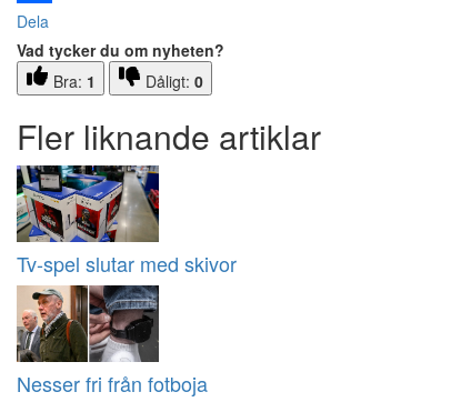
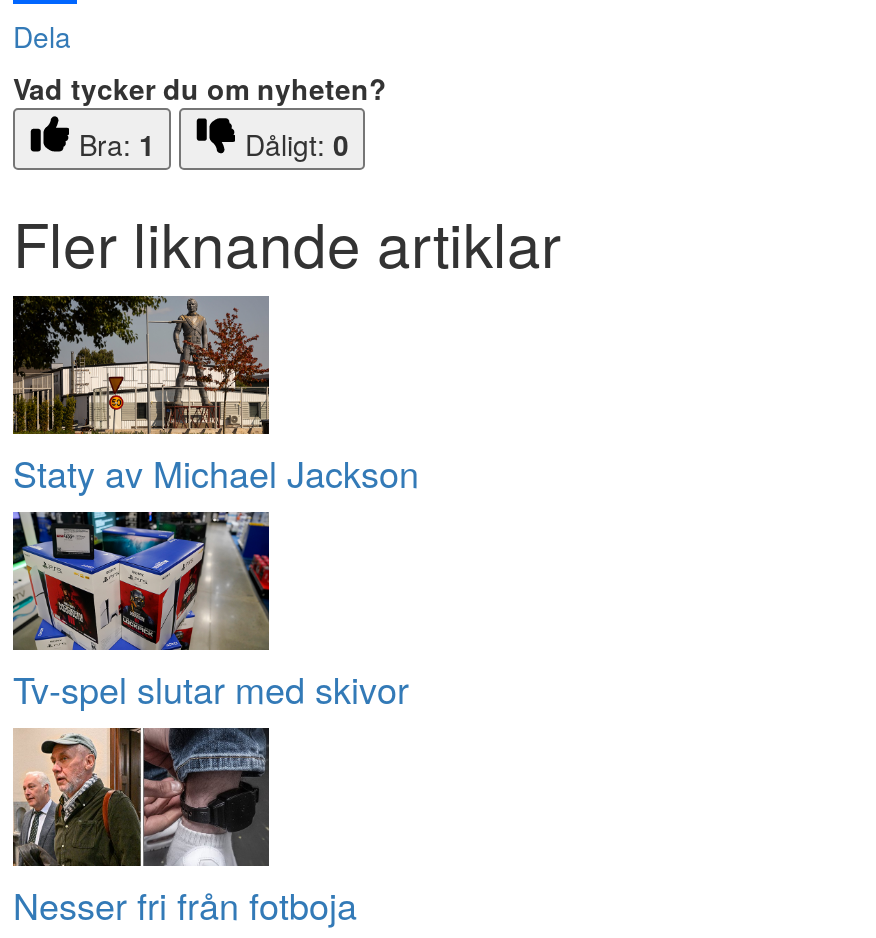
none -> [11,294,419,498] [image] | Staty av Michael Jackson

